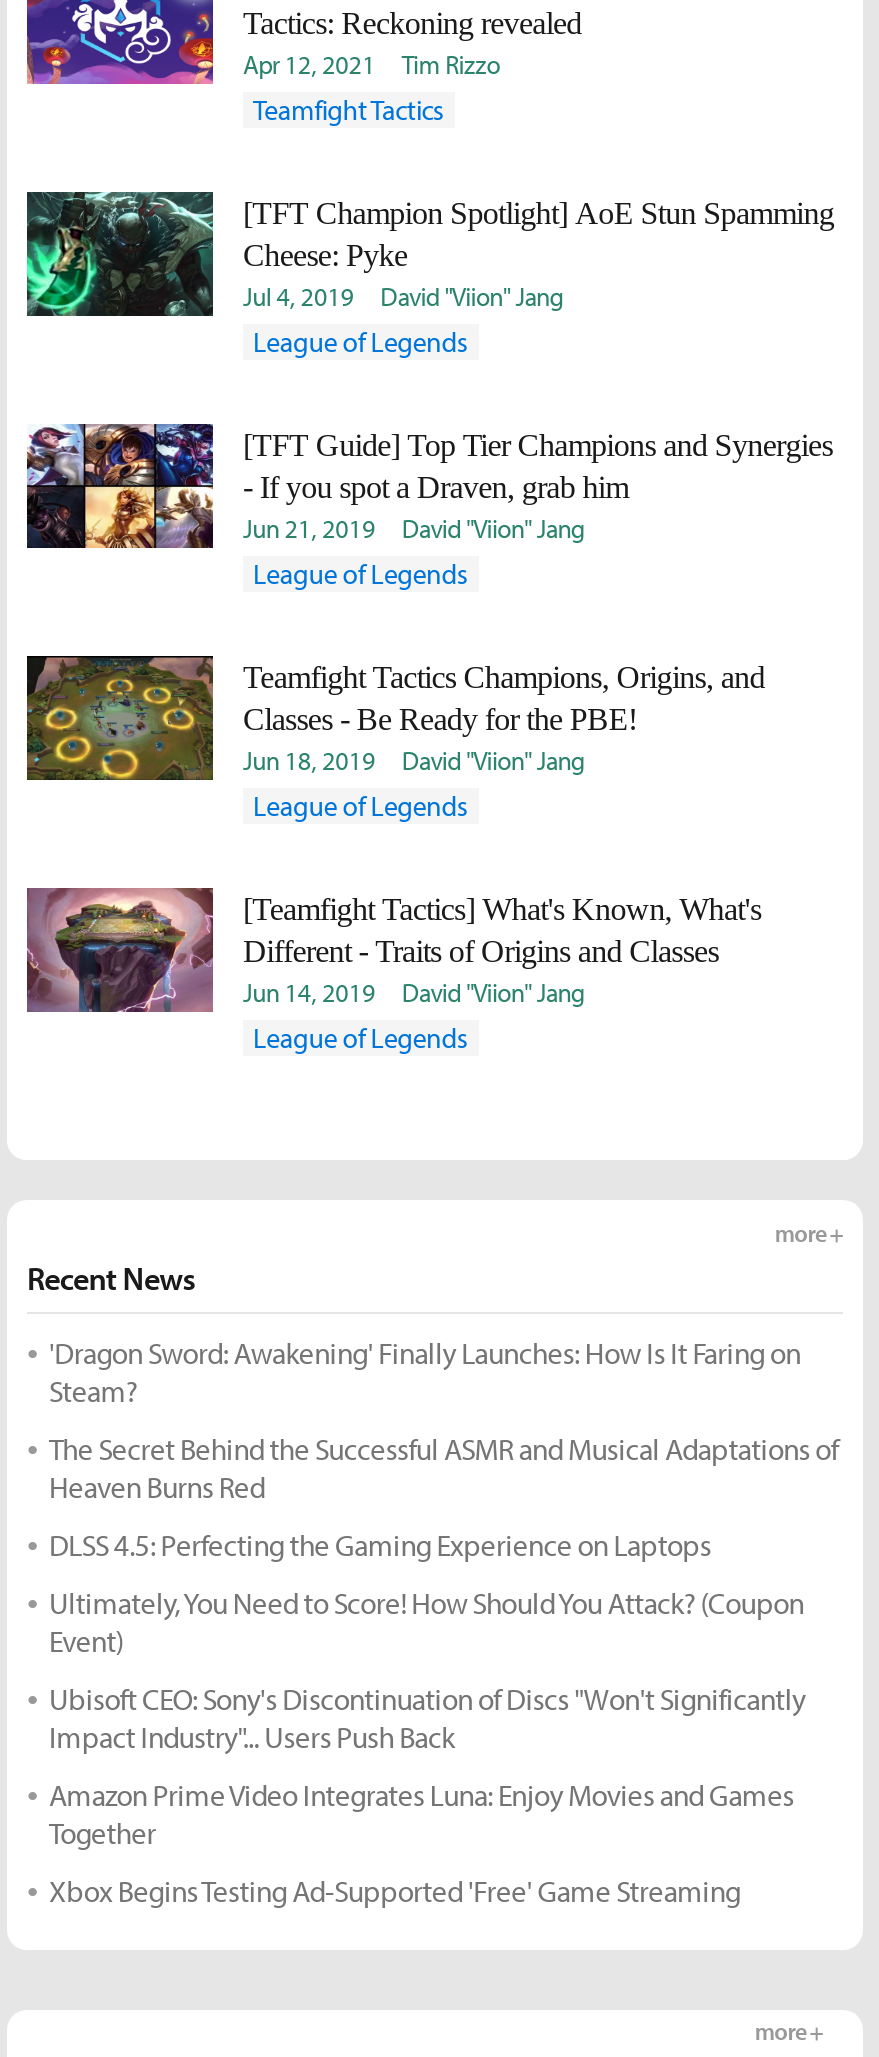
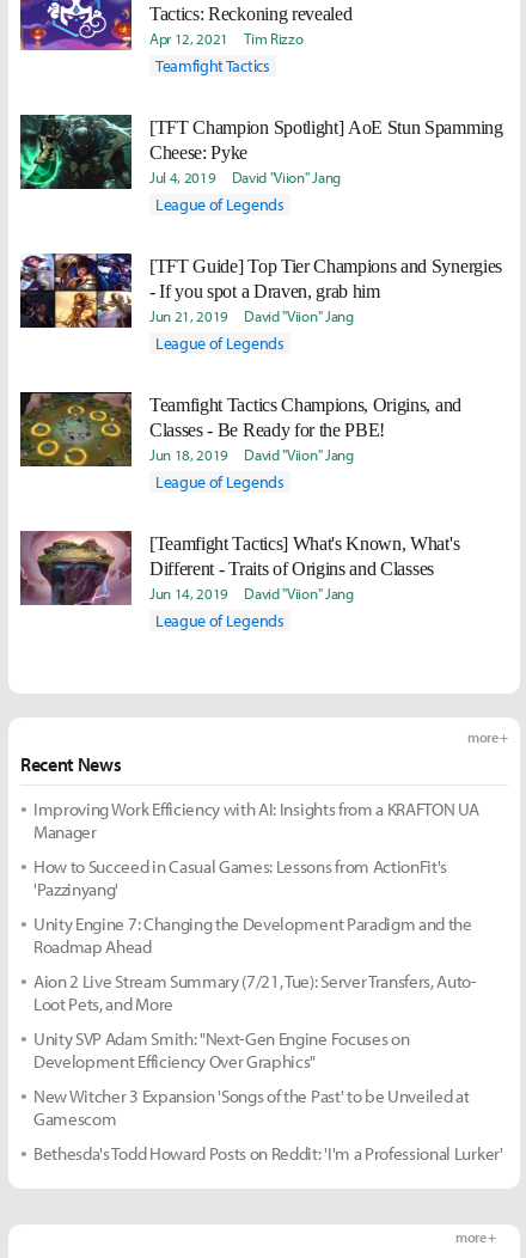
[49,1334,801,1410] 'Dragon Sword: Awakening' Finally Launches: How Is It Faring on | Steam? -> [33,798,479,843] Improving Work Efficiency with AI: Insights from a KRAFTON UA | Manager
[49,1430,838,1506] The Secret Behind the Successful ASMR and Musical Adaptations of | Heaven Burns Red -> [33,855,447,900] How to Succeed in Casual Games: Lessons from ActionFit's | 'Pazzinyang'
[49,1526,711,1564] DLSS 4.5: Perfecting the Gaming Experience on Laptops -> [33,912,472,958] Unity Engine 7: Changing the Development Paradigm and the | Roadmap Ahead
[49,1584,804,1660] Ultimately, You Need to Score! How Should You Attack? (Coupon | Event) -> [33,970,477,1015] Aion 2 Live Stream Summary (7/21, Tue): Server Transfers, Auto- | Loot Pets, and More
[49,1680,805,1756] Ubisoft CEO: Sony's Discontinuation of Discs "Won't Significantly | Impact Industry"... Users Push Back -> [33,1027,409,1073] Unity SVP Adam Smith: "Next-Gen Engine Focuses on | Development Efficiency Over Graphics"
[49,1776,794,1852] Amazon Prime Video Integrates Luna: Enjoy Movies and Games | Together -> [33,1085,469,1130] New Witcher 3 Expansion 'Songs of the Past' to be Unveiled at | Gamescom
[49,1872,740,1910] Xbox Begins Testing Ad-Supported 'Free' Game Streaming -> [33,1142,503,1165] Bethesda's Todd Howard Posts on Reddit: 'I'm a Professional Lurker'

